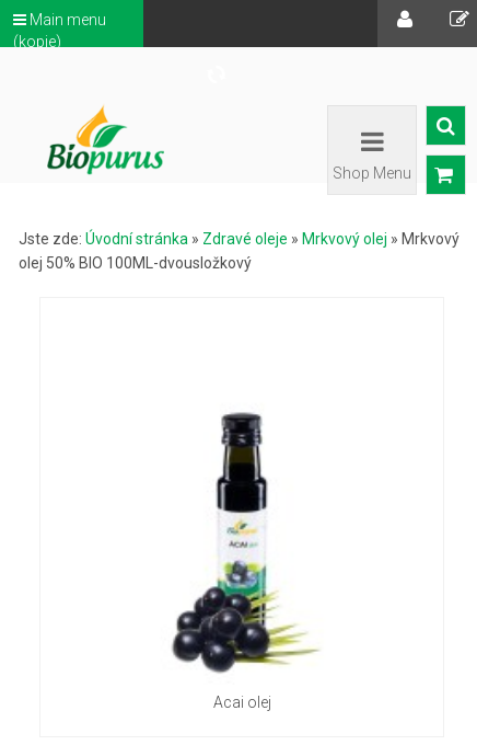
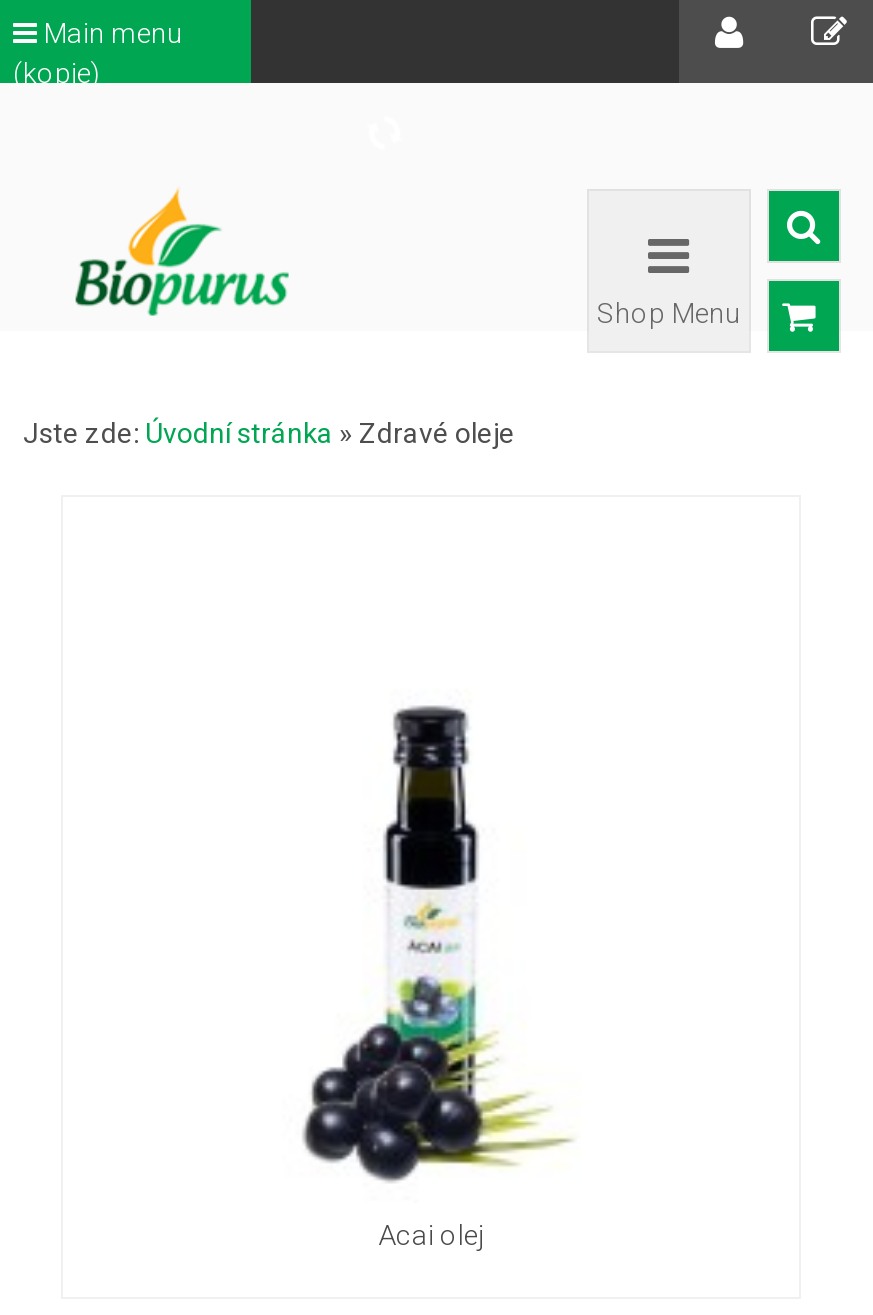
[19,230,459,272] Jste zde: Úvodní stránka» Zdravé oleje» Mrkvový olej» Mrkvový | olej 50% BIO 100ML-dvousložkový -> [23,417,515,449] Jste zde: Úvodní stránka» Zdravé oleje

